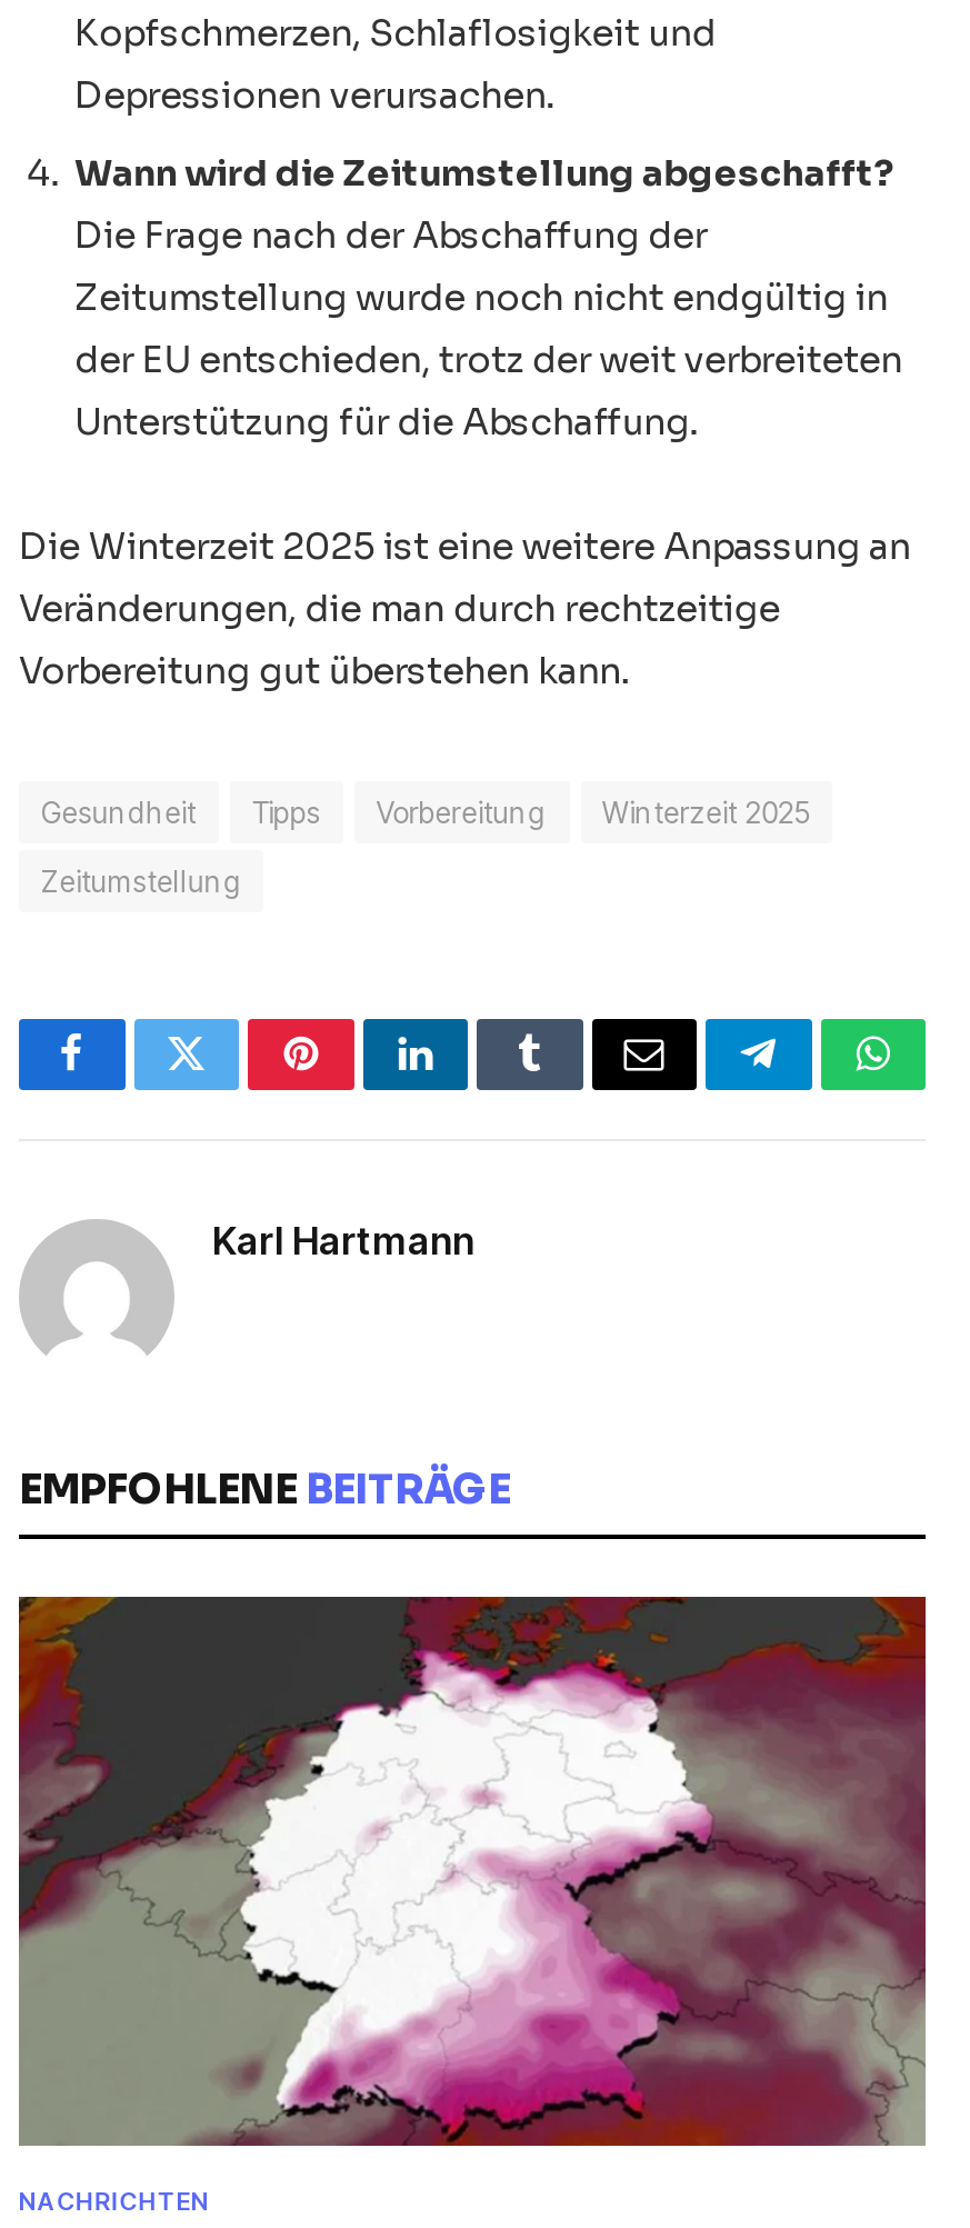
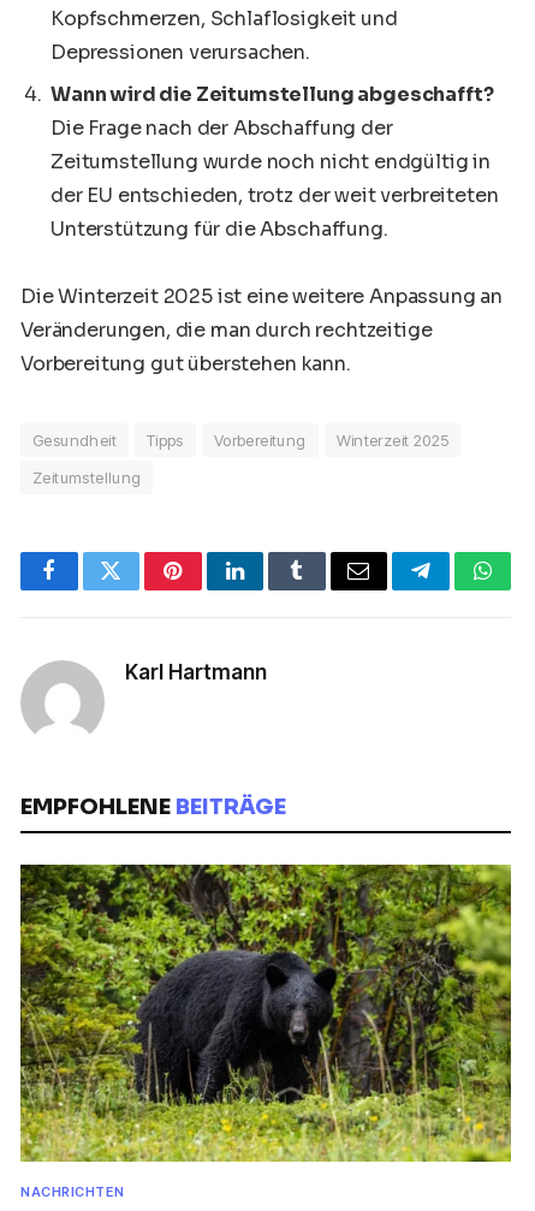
[17,1595,928,2148] [image] -> [19,863,512,1163] [image]

